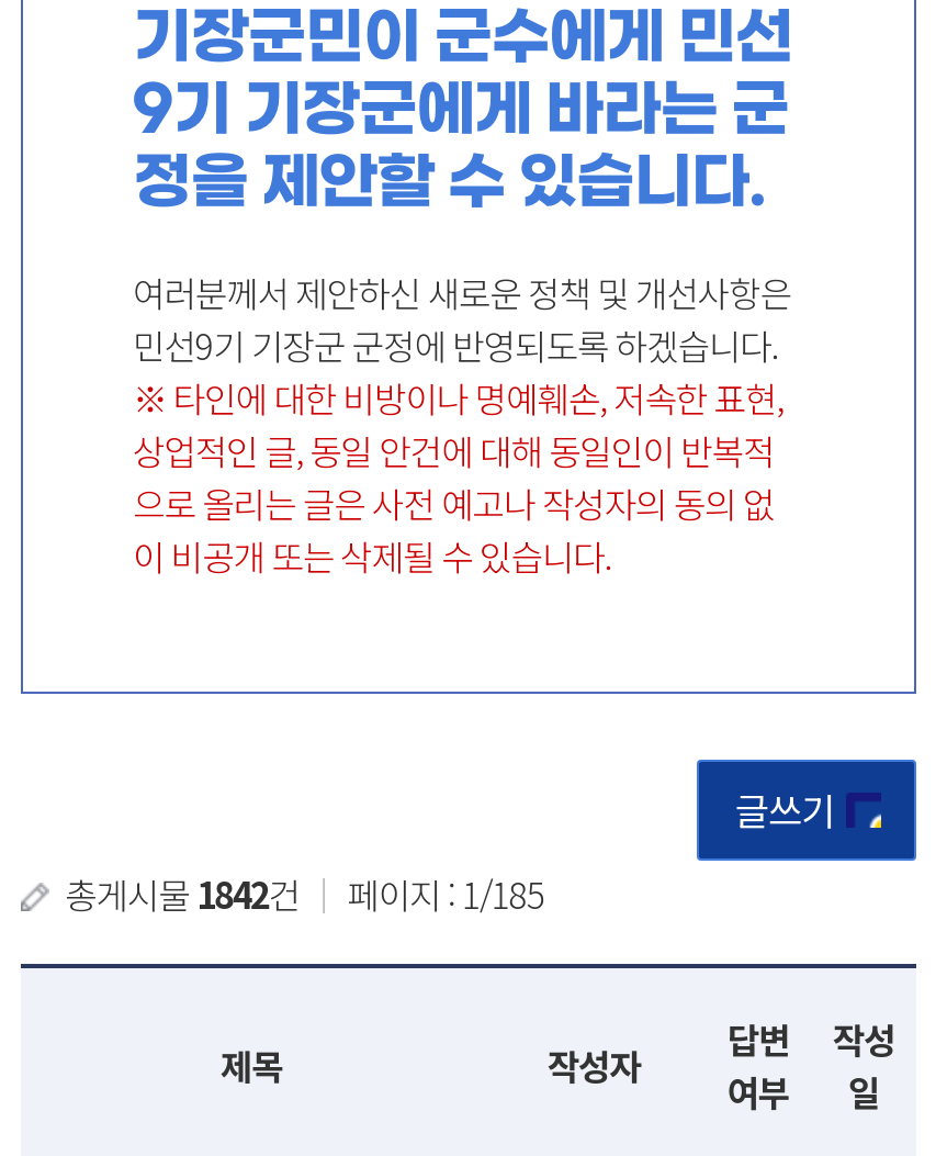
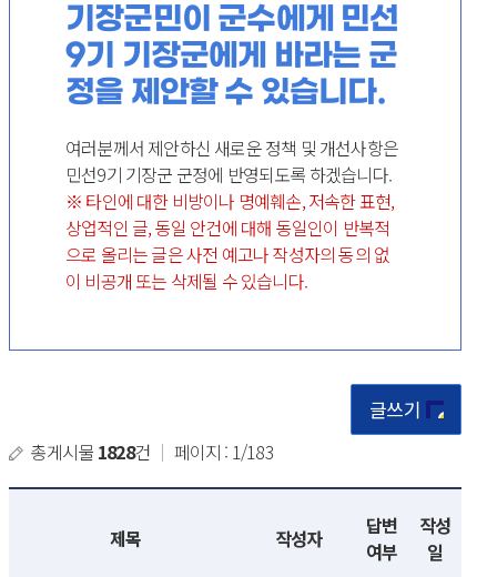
[65,867,545,920] 총게시물 1842건｜페이지 : 1/185 -> [31,438,274,465] 총게시물 1828건｜페이지 : 1/183

